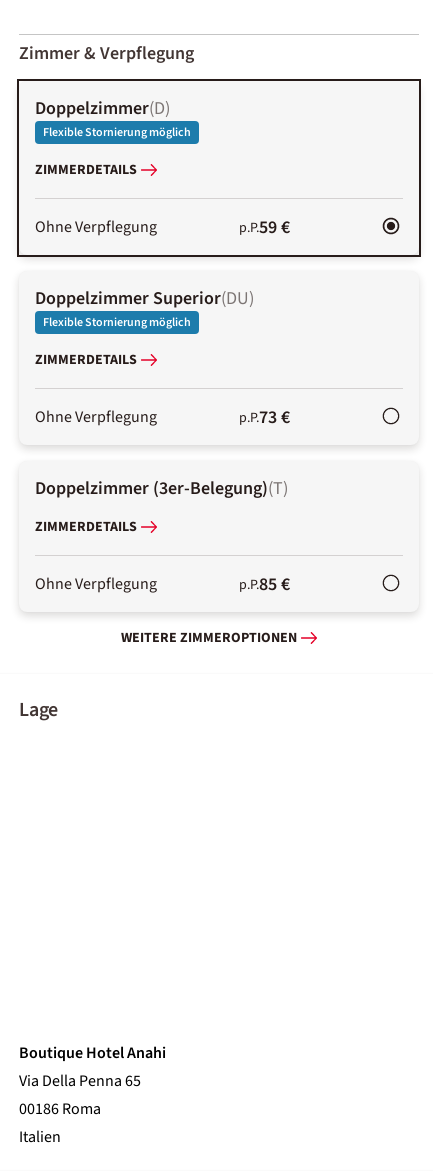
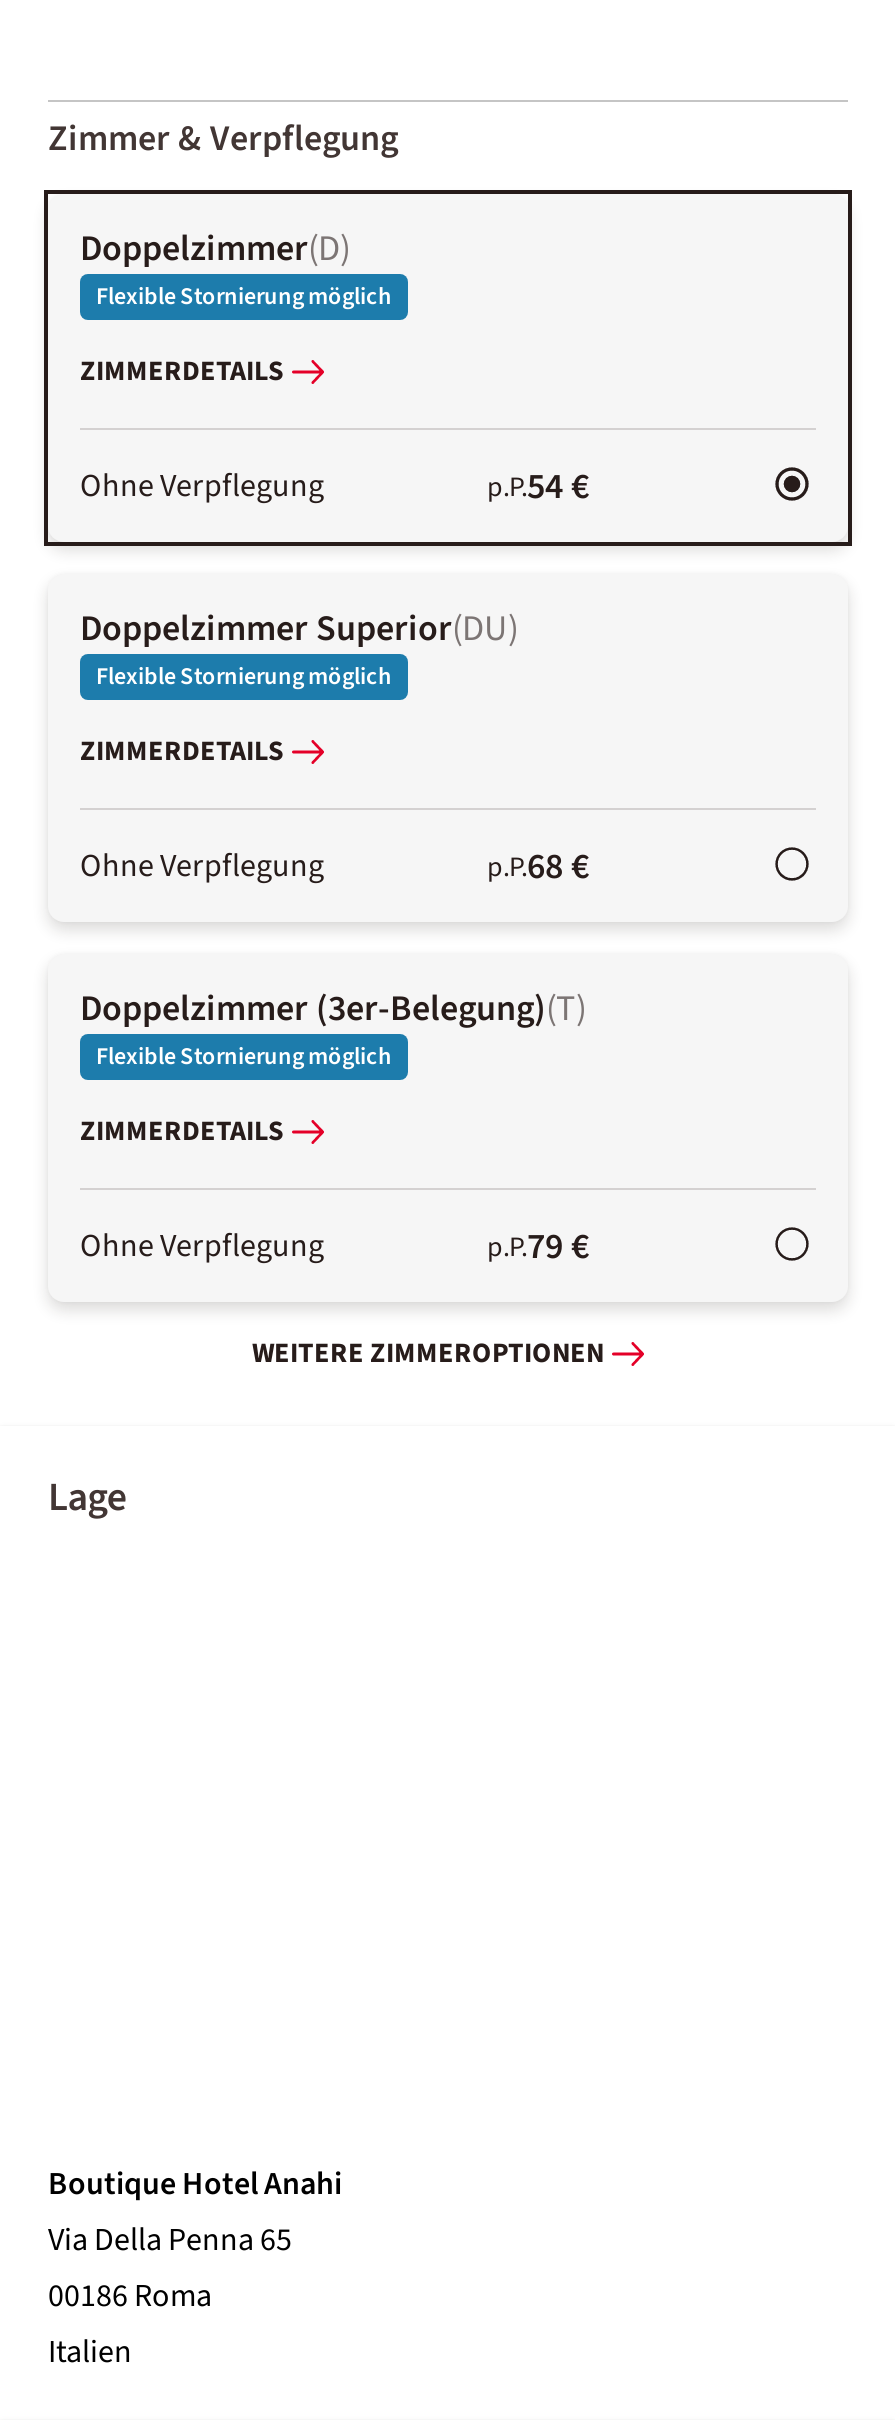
[238,215,289,240] p.P.59 € -> [487,462,589,512] p.P.54 €
[238,405,289,430] p.P.73 € -> [487,842,589,892] p.P.68 €
none -> [96,1040,392,1074] Flexible Stornierung möglich
[238,572,289,597] p.P.85 € -> [487,1222,589,1272] p.P.79 €

